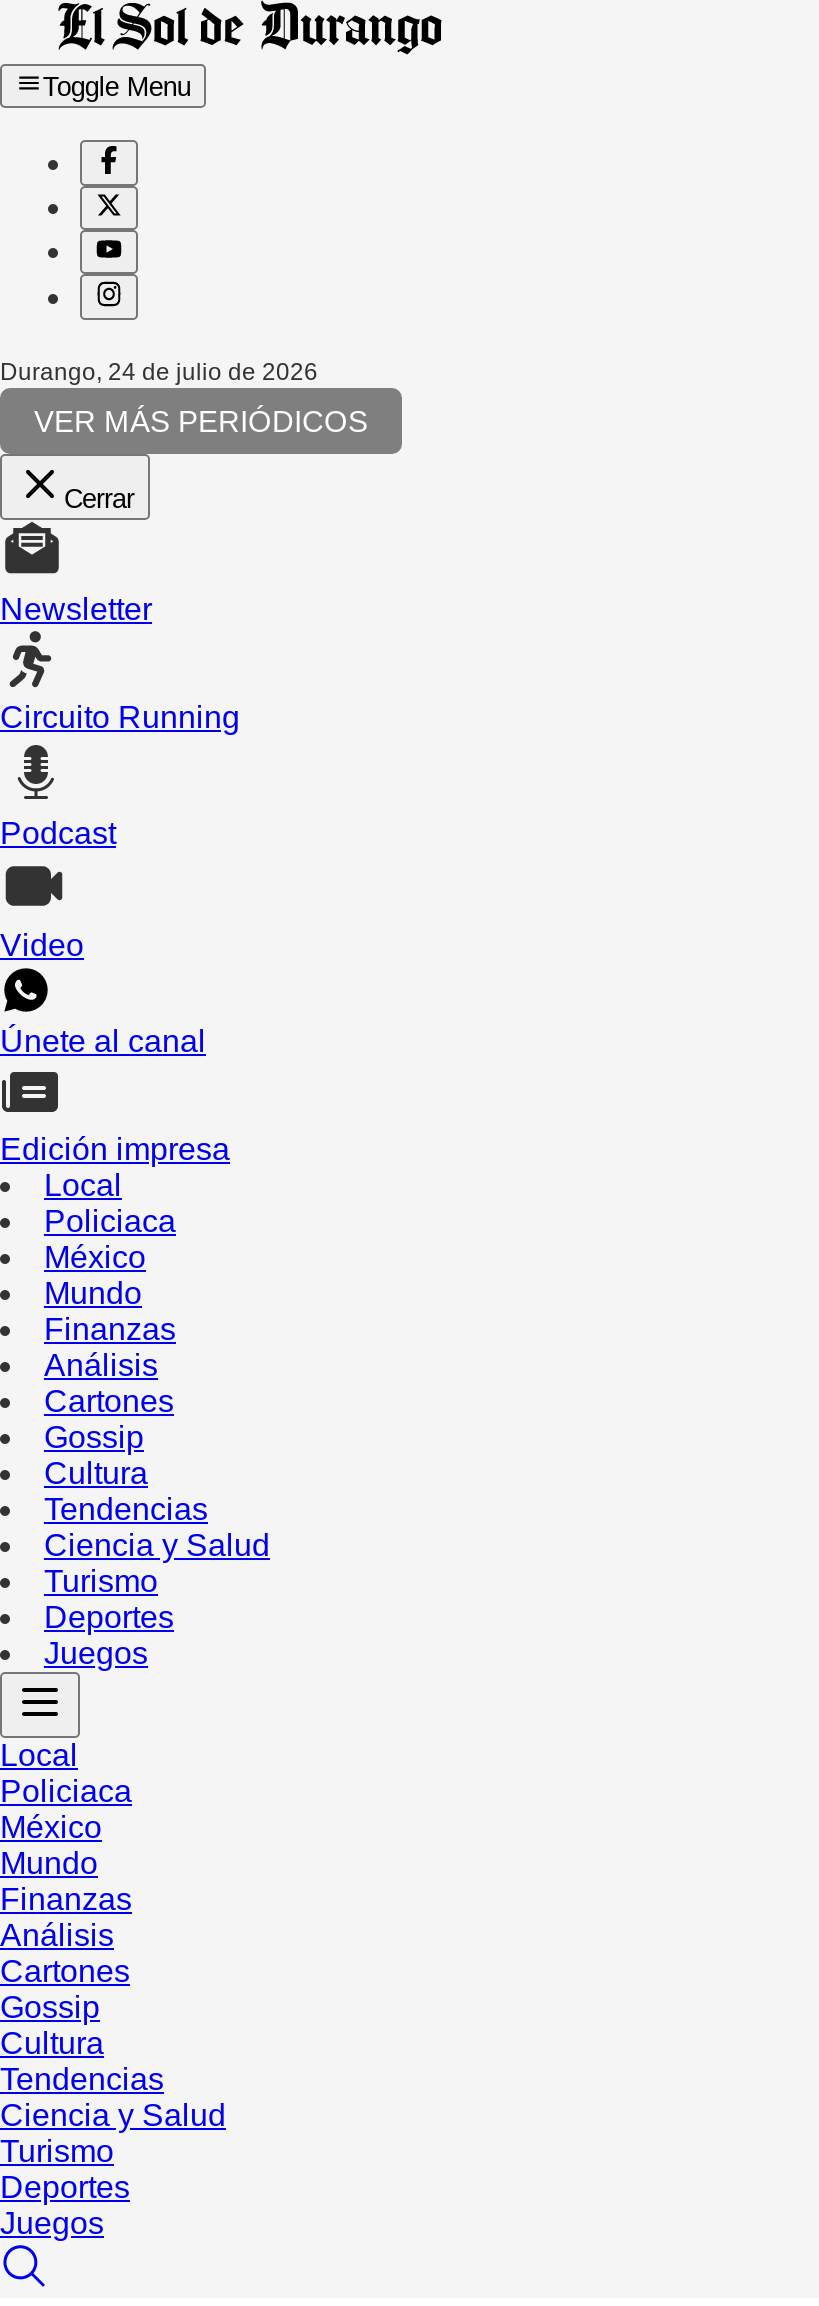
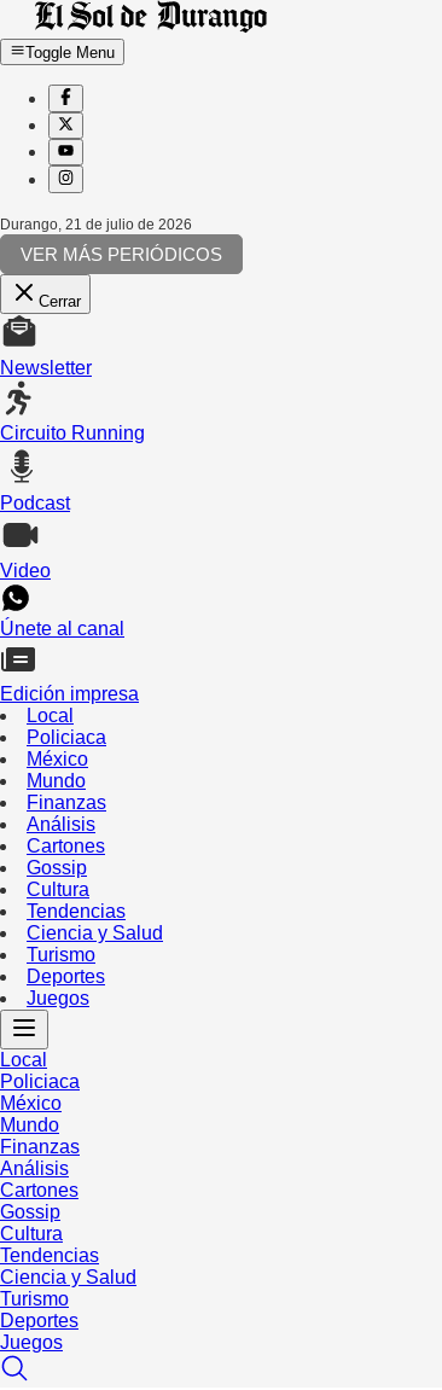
[0,357,318,385] Durango, 24 de julio de 2026 -> [0,216,192,233] Durango, 21 de julio de 2026

